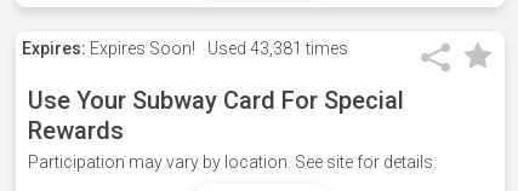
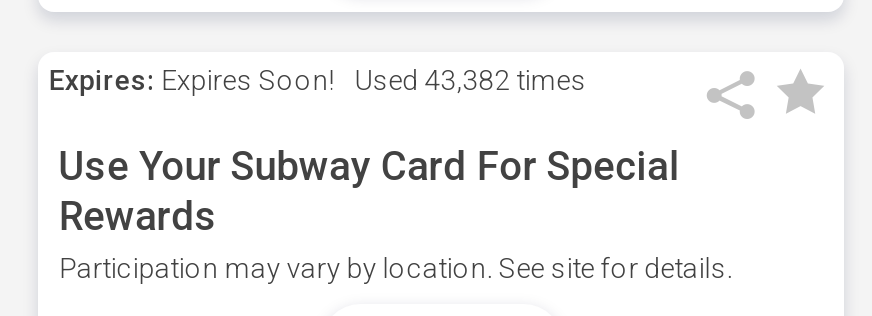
[22,39,349,58] Expires: Expires Soon! Used 43,381 times -> [49,64,587,96] Expires: Expires Soon! Used 43,382 times

